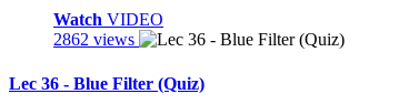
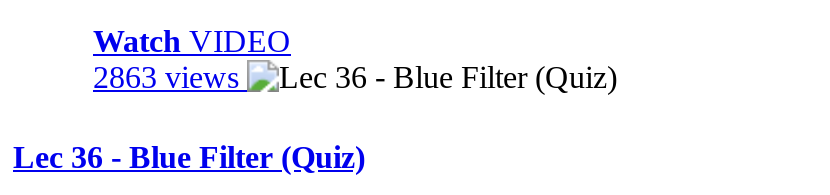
[53,30,139,49] 2862 views -> [93,61,247,95] 2863 views

